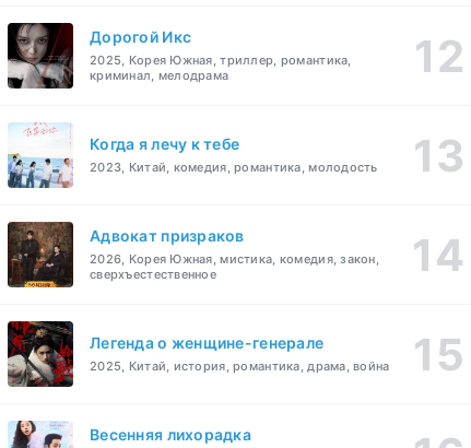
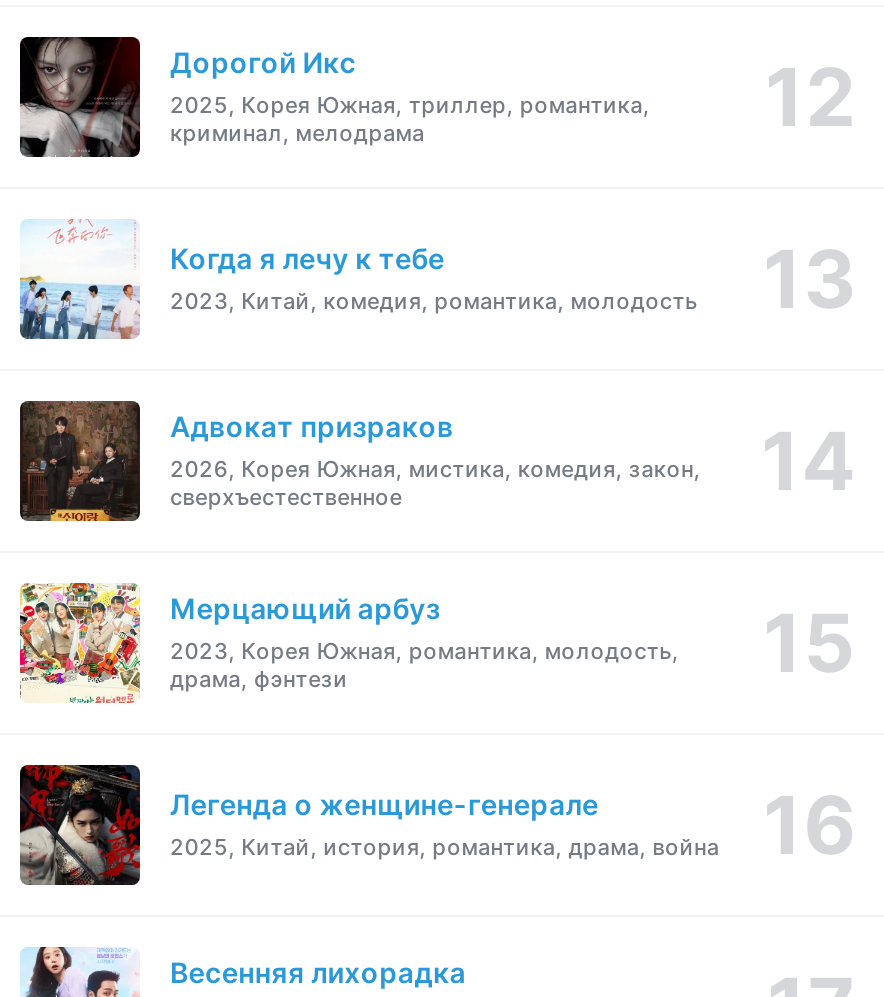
none -> [18,583,678,703] [image] | Мерцающий арбуз | 2023, Корея Южная, романтика, молодость, | драма, фэнтези

